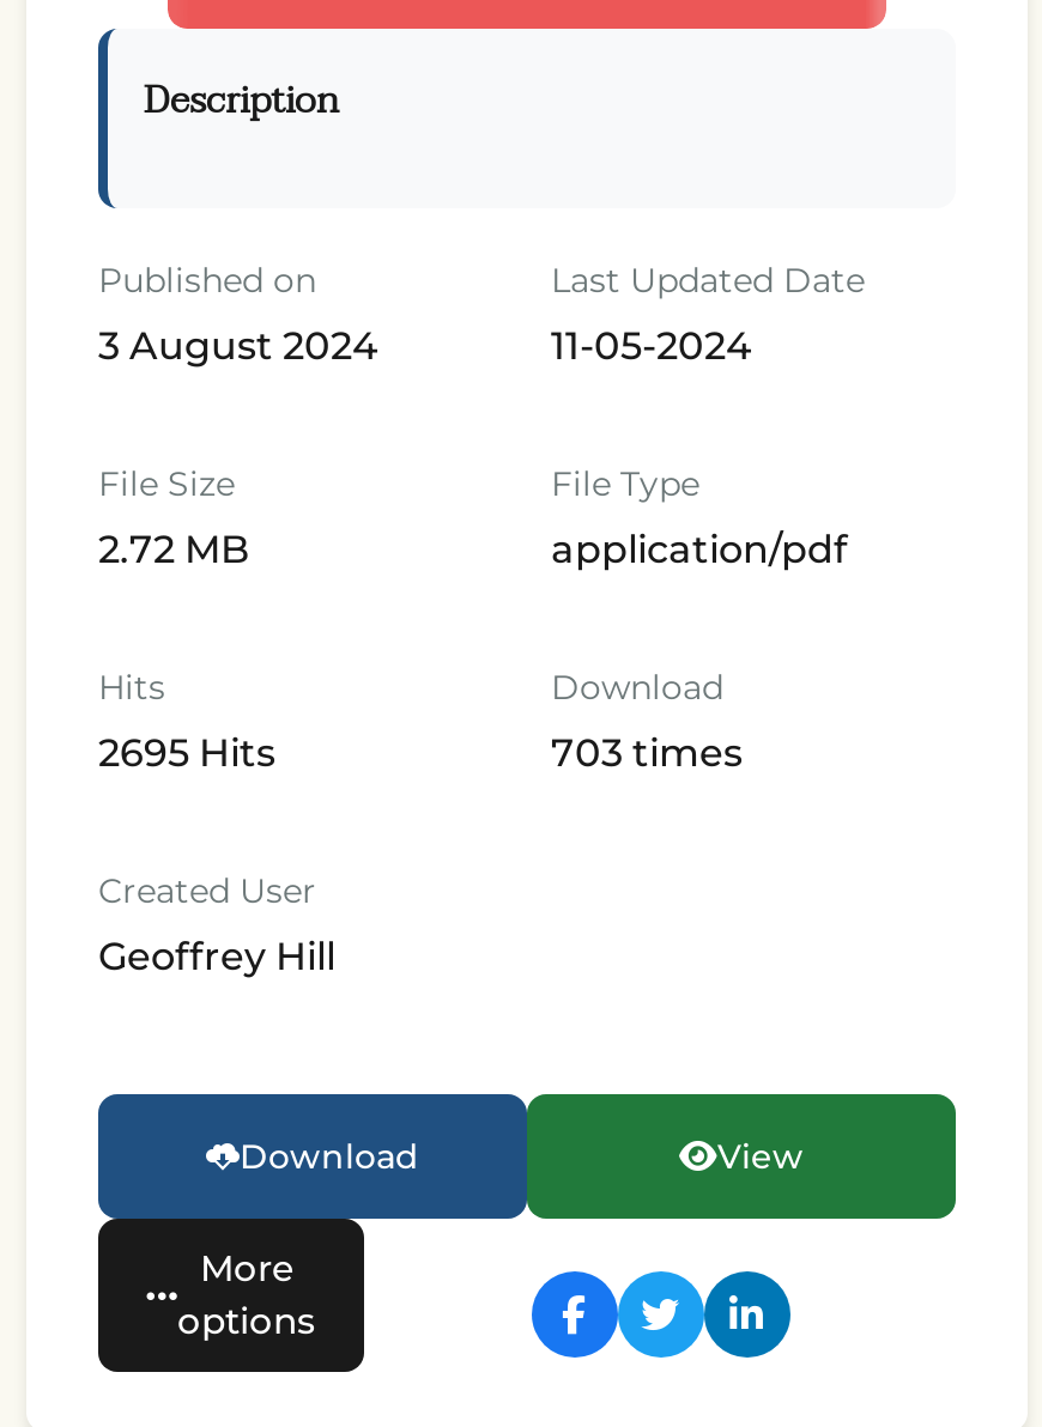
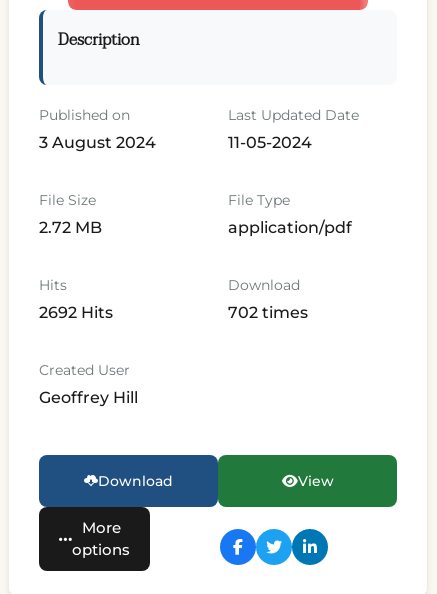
[98,730,275,776] 2695 Hits -> [39,303,113,322] 2692 Hits
[551,730,743,776] 703 times -> [228,303,308,322] 702 times

